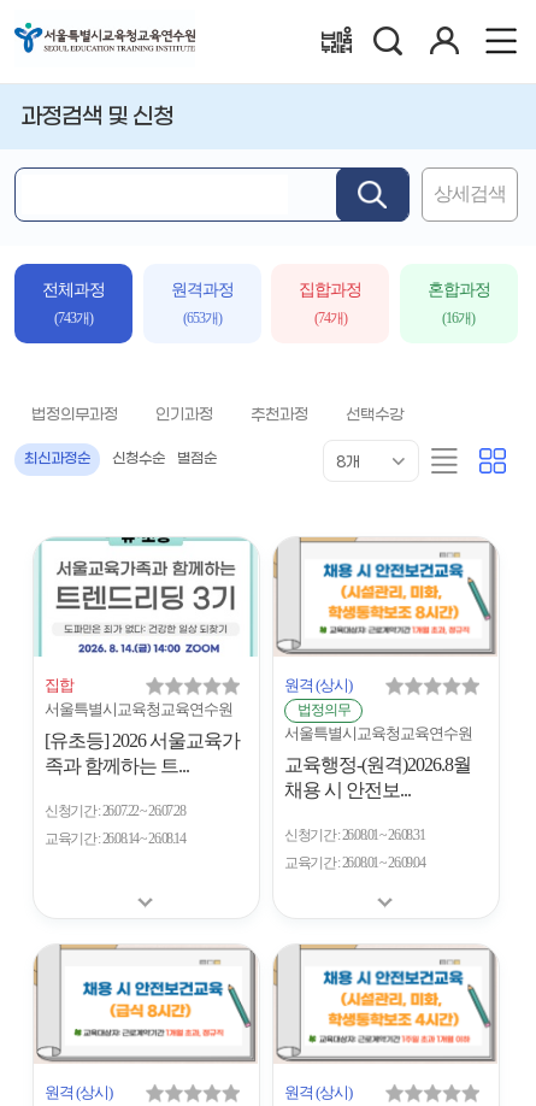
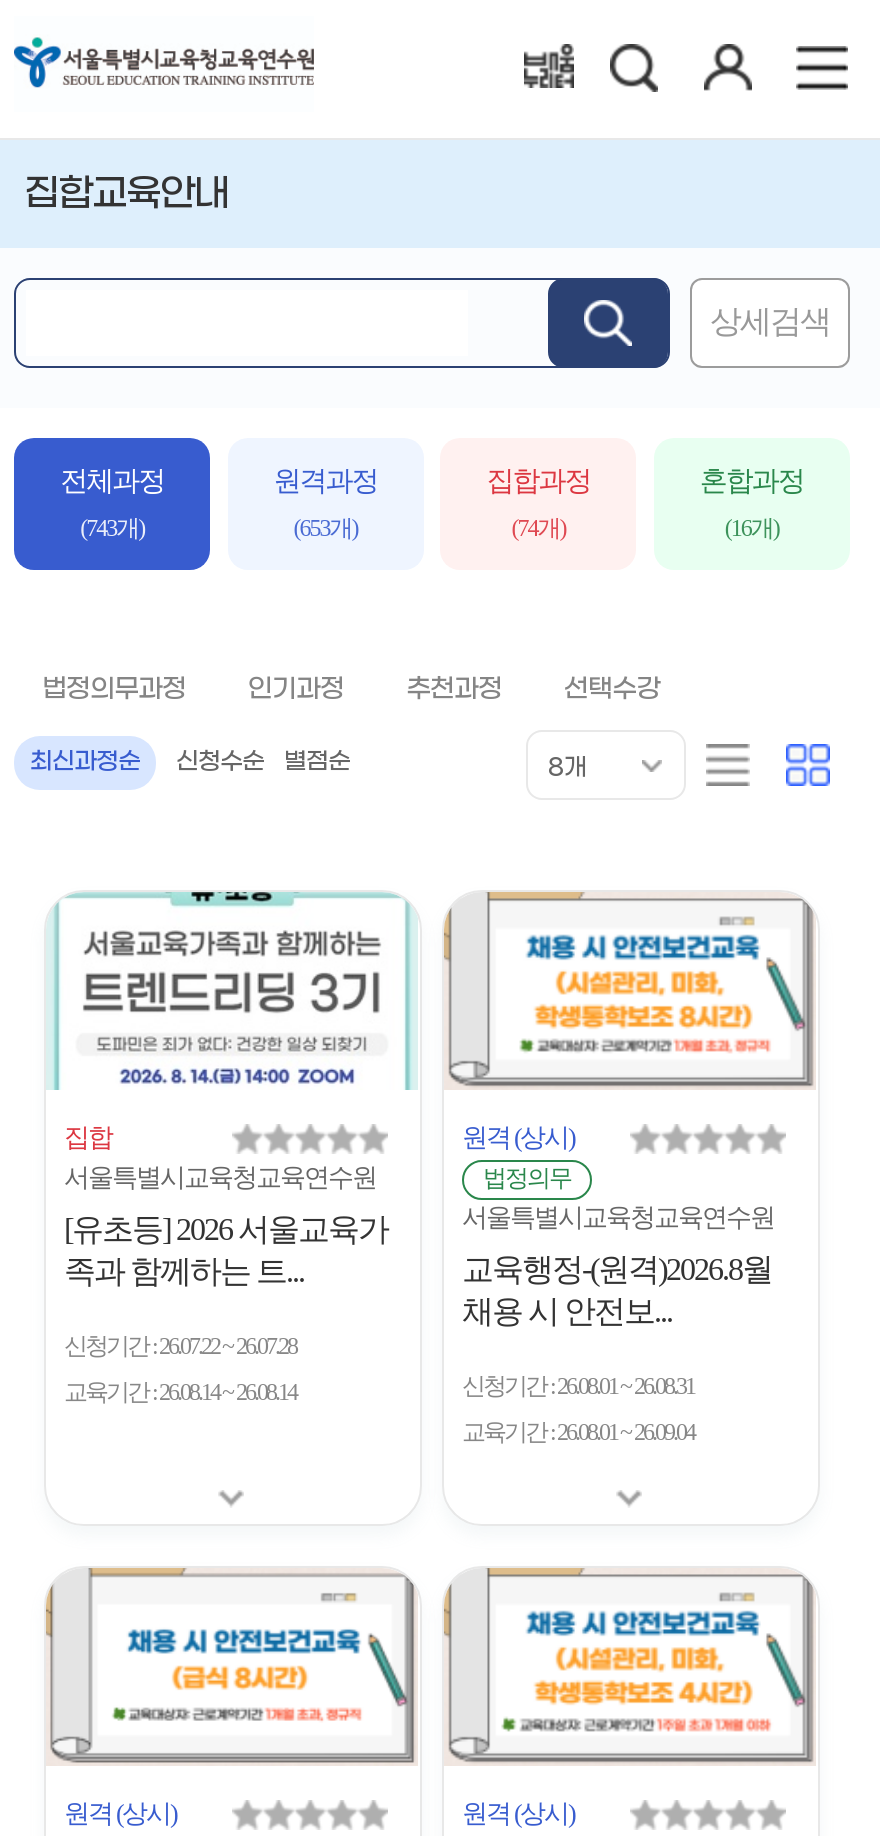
[20,104,173,130] 과정검색 및 신청 -> [24,172,228,216] 집합교육안내

